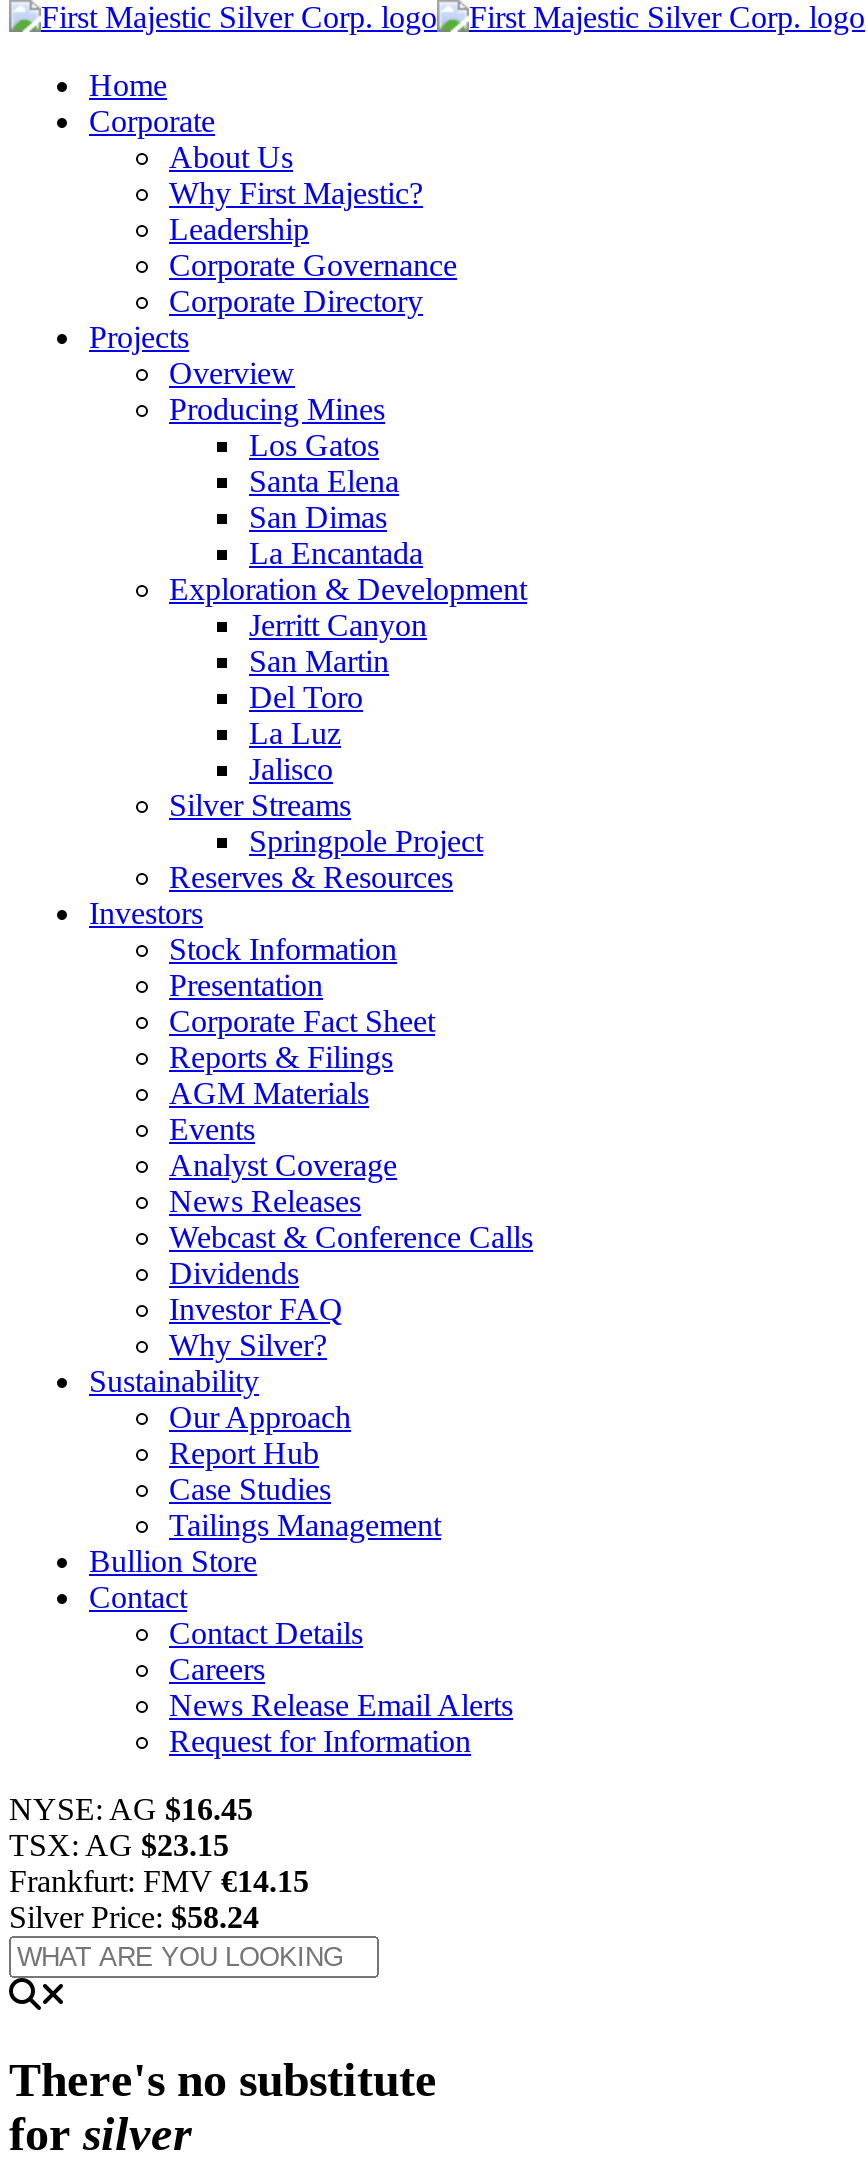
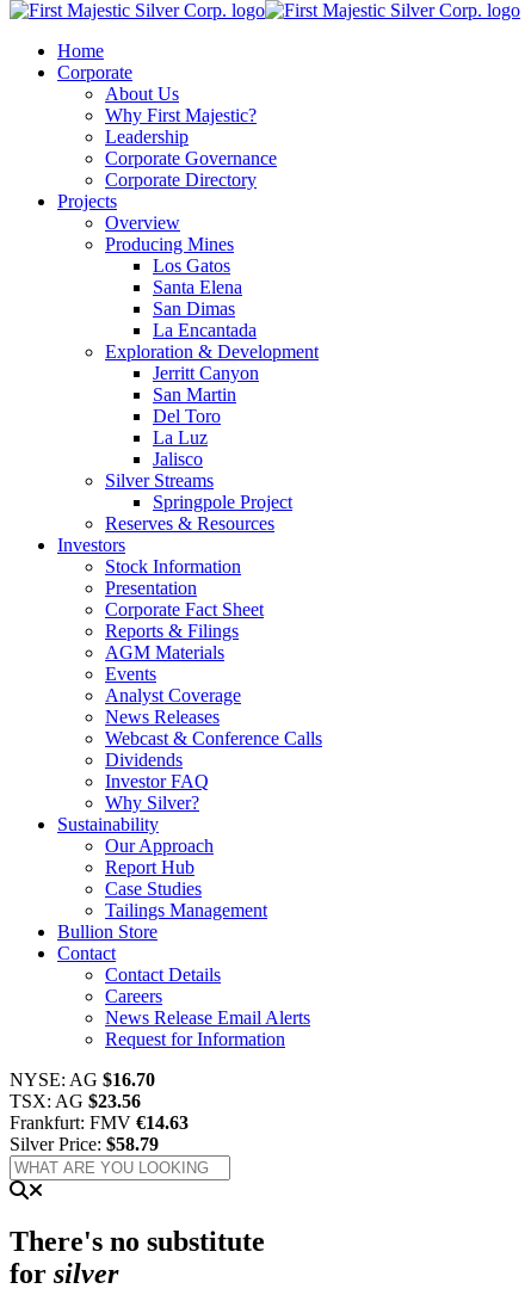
[9,1792,253,1826] NYSE: AG $16.45 -> [10,1069,155,1090] NYSE: AG $16.70
[9,1828,229,1862] TSX: AG $23.15 -> [10,1091,141,1111] TSX: AG $23.56
[9,1864,309,1898] Frankfurt: FMV €14.15 -> [10,1112,189,1133] Frankfurt: FMV €14.63
[9,1900,259,1934] Silver Price: $58.24 -> [10,1134,159,1154] Silver Price: $58.79

